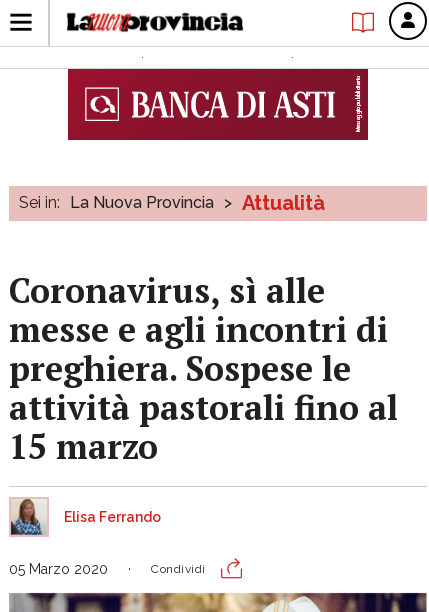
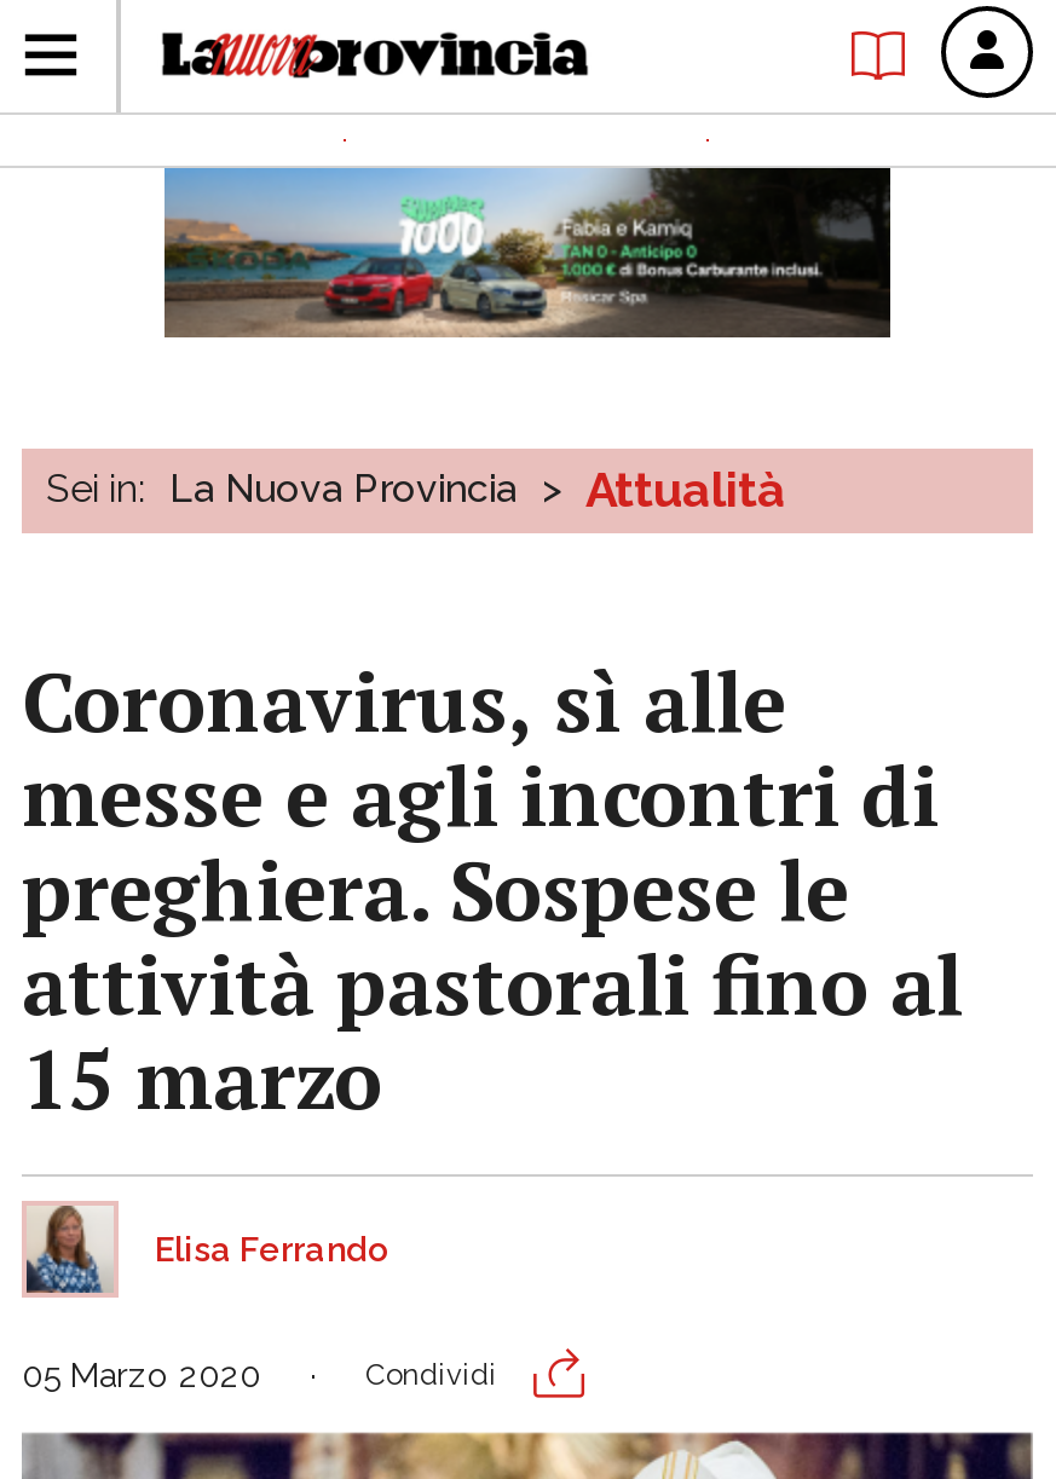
[67,68,369,141] [image] -> [162,166,893,340] [image]

